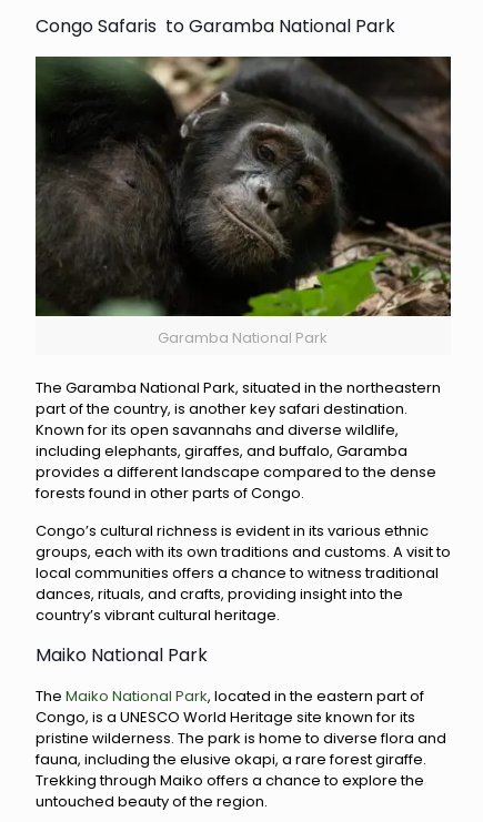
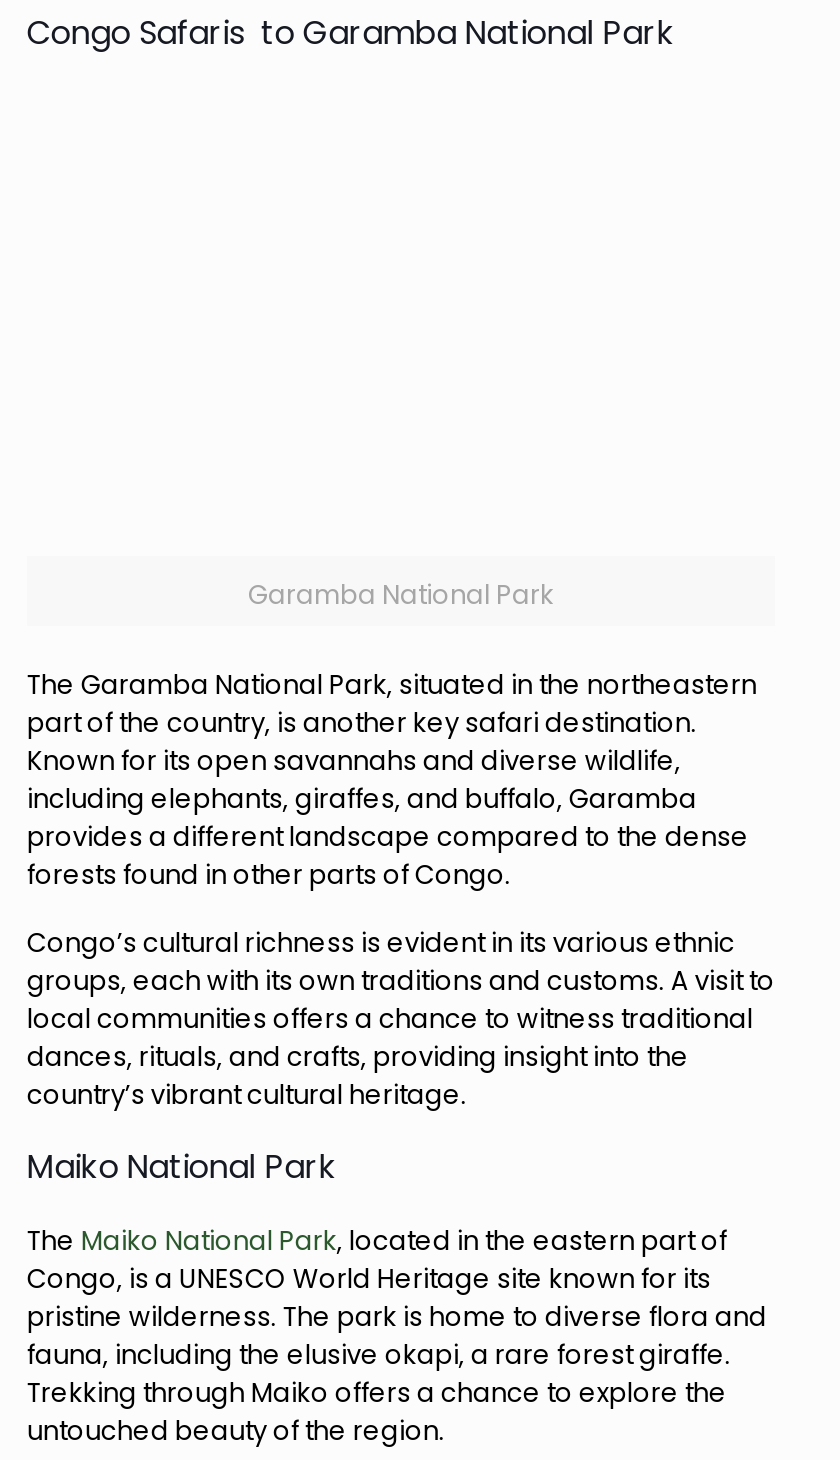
[34,55,452,317] [image] -> none

